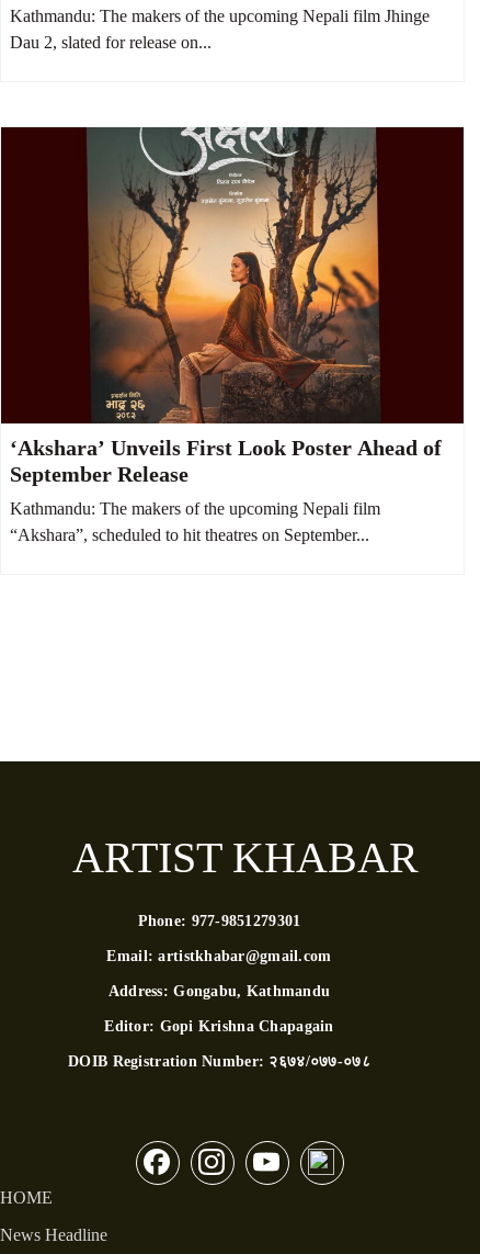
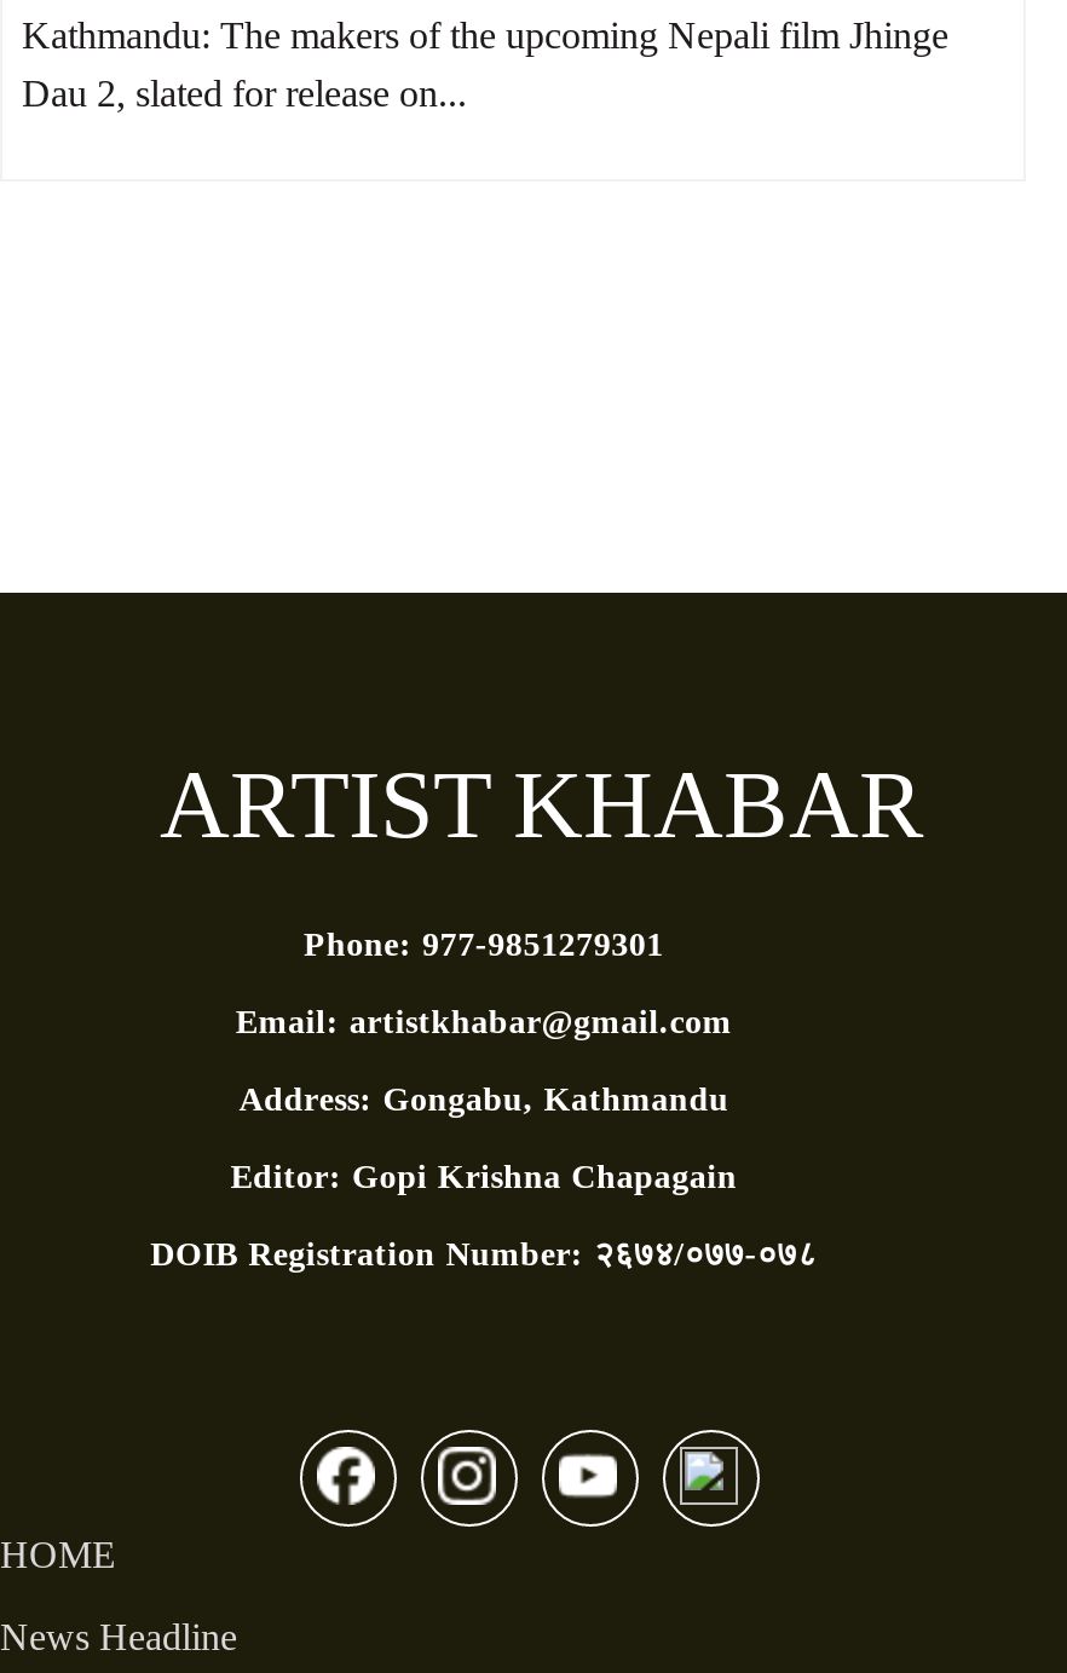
[3,126,465,544] [image] | ‘Akshara’ Unveils First Look Poster Ahead of | September Release | Kathmandu: The makers of the upcoming Nepali film | “Akshara”, scheduled to hit theatres on September... -> none

